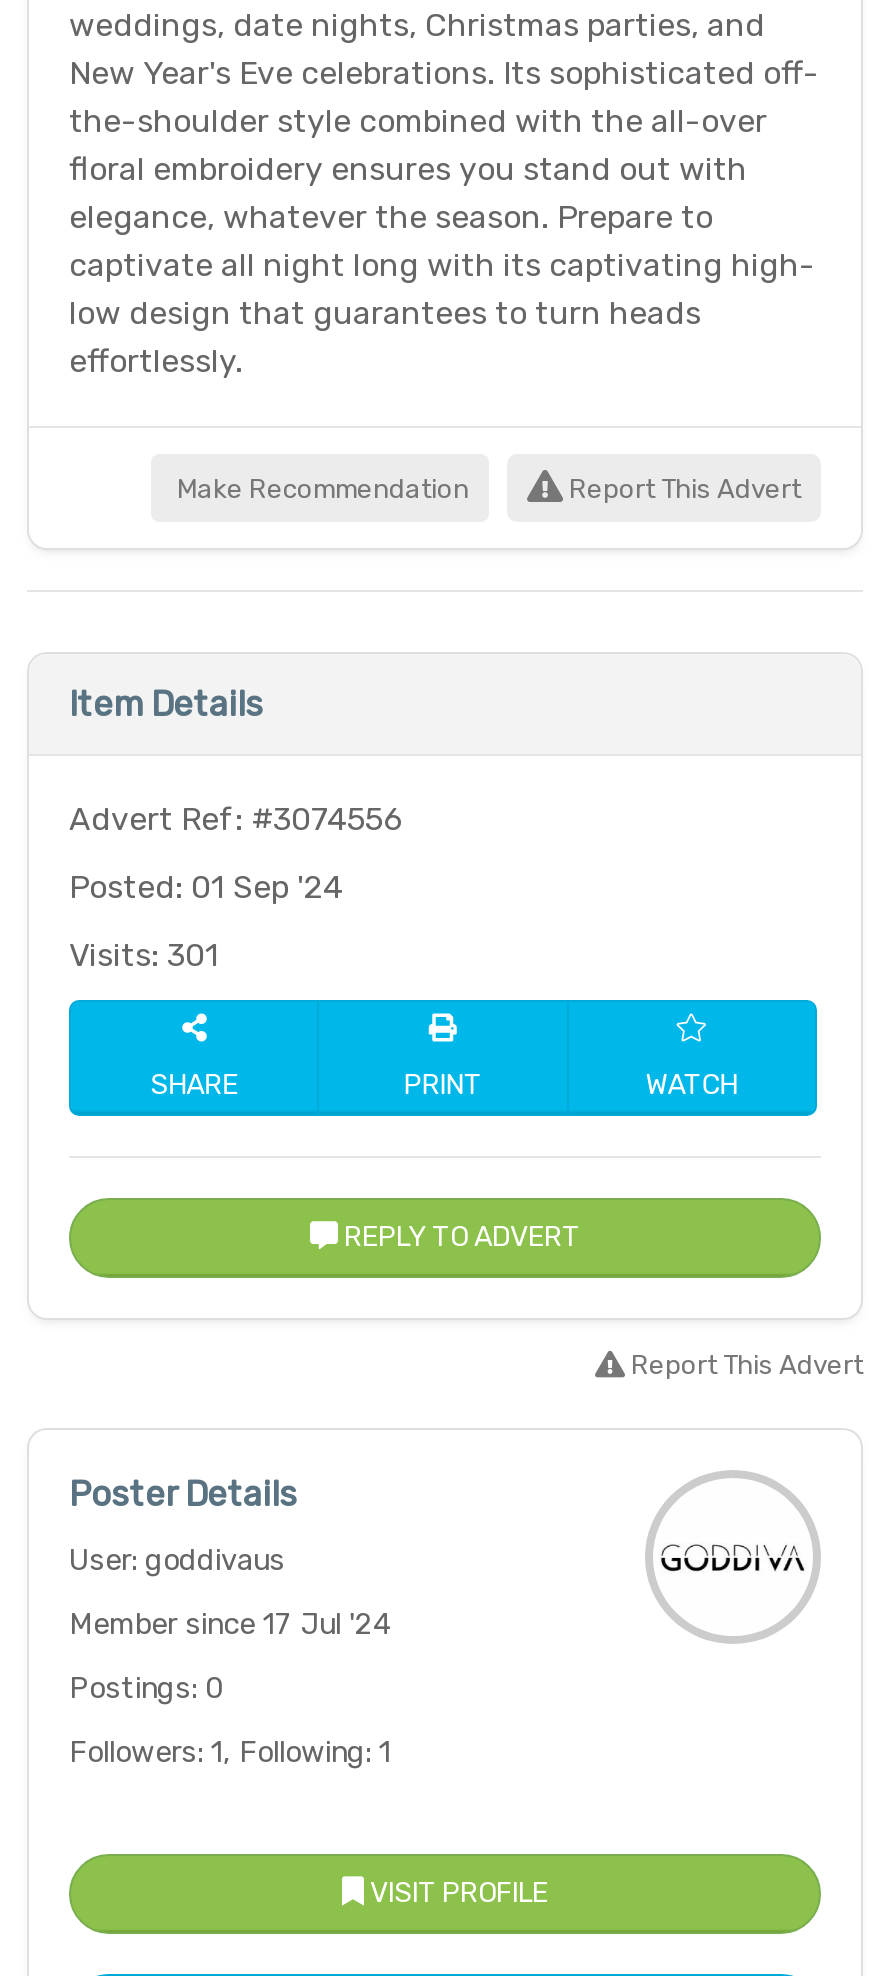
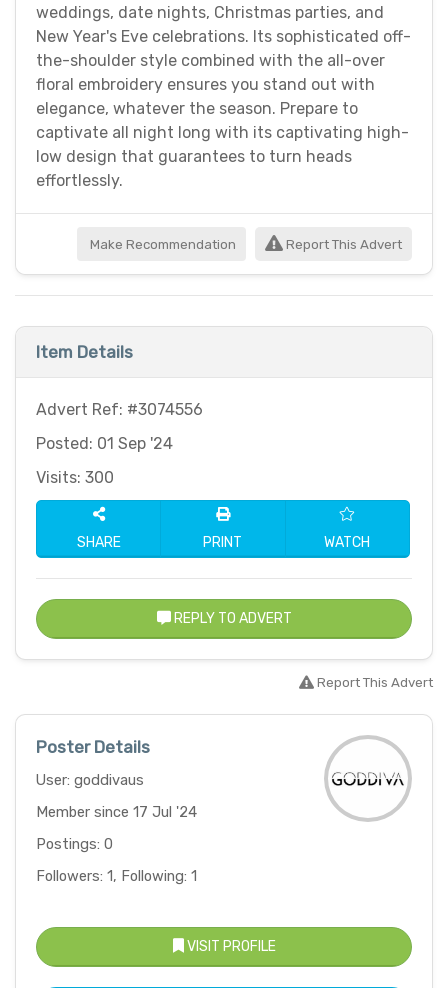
[69,937,219,975] Visits: 301 -> [36,468,114,487] Visits: 300

